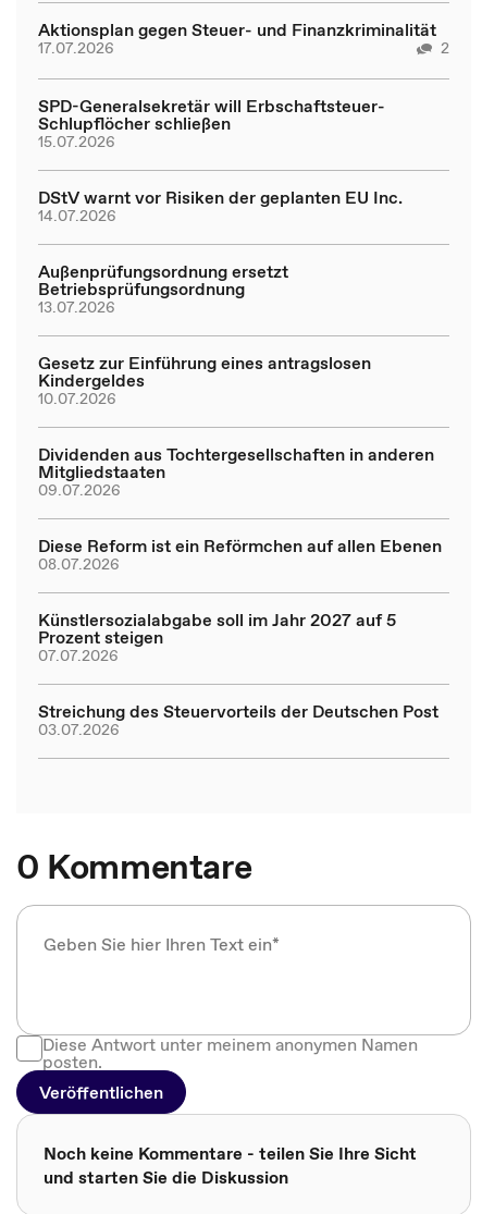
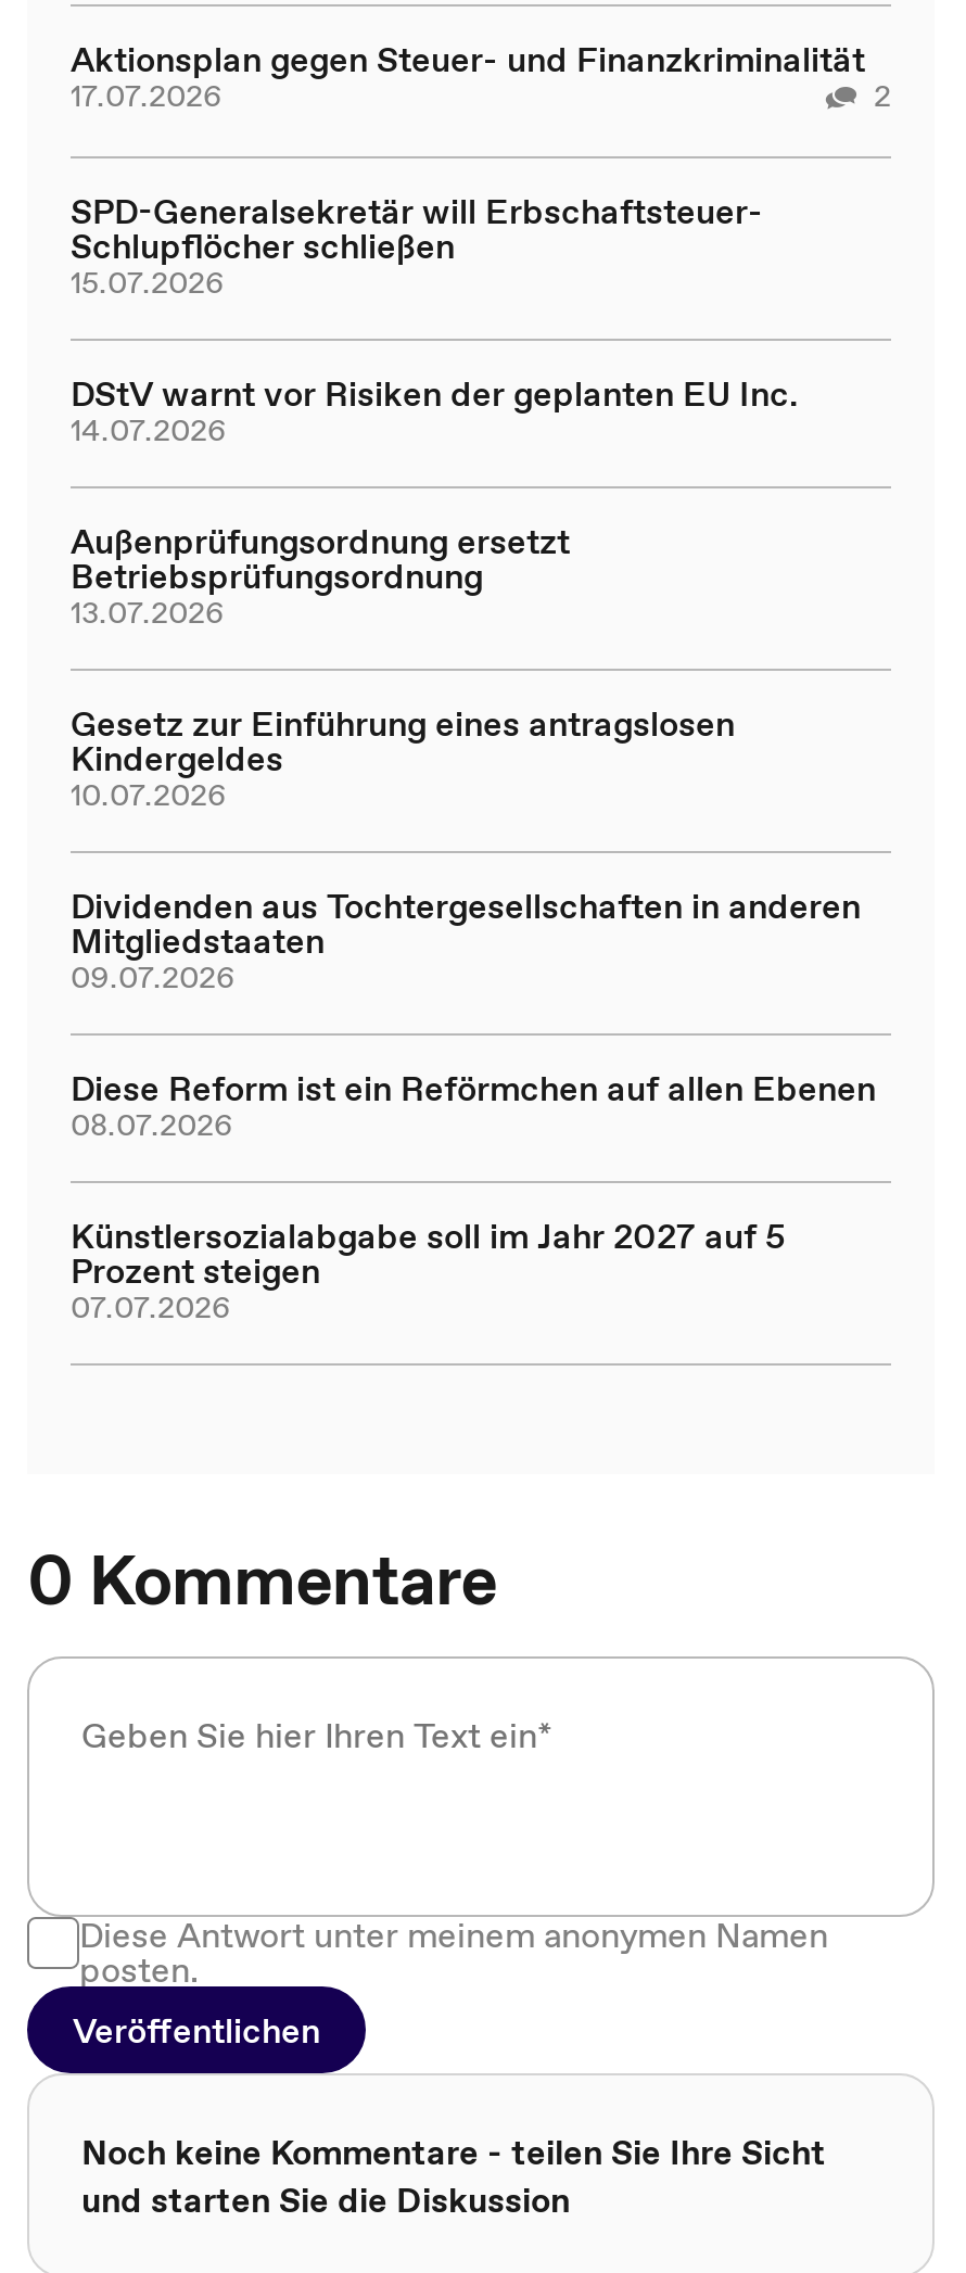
[38,699,438,740] Streichung des Steuervorteils der Deutschen Post | 03.07.2026 -> none

